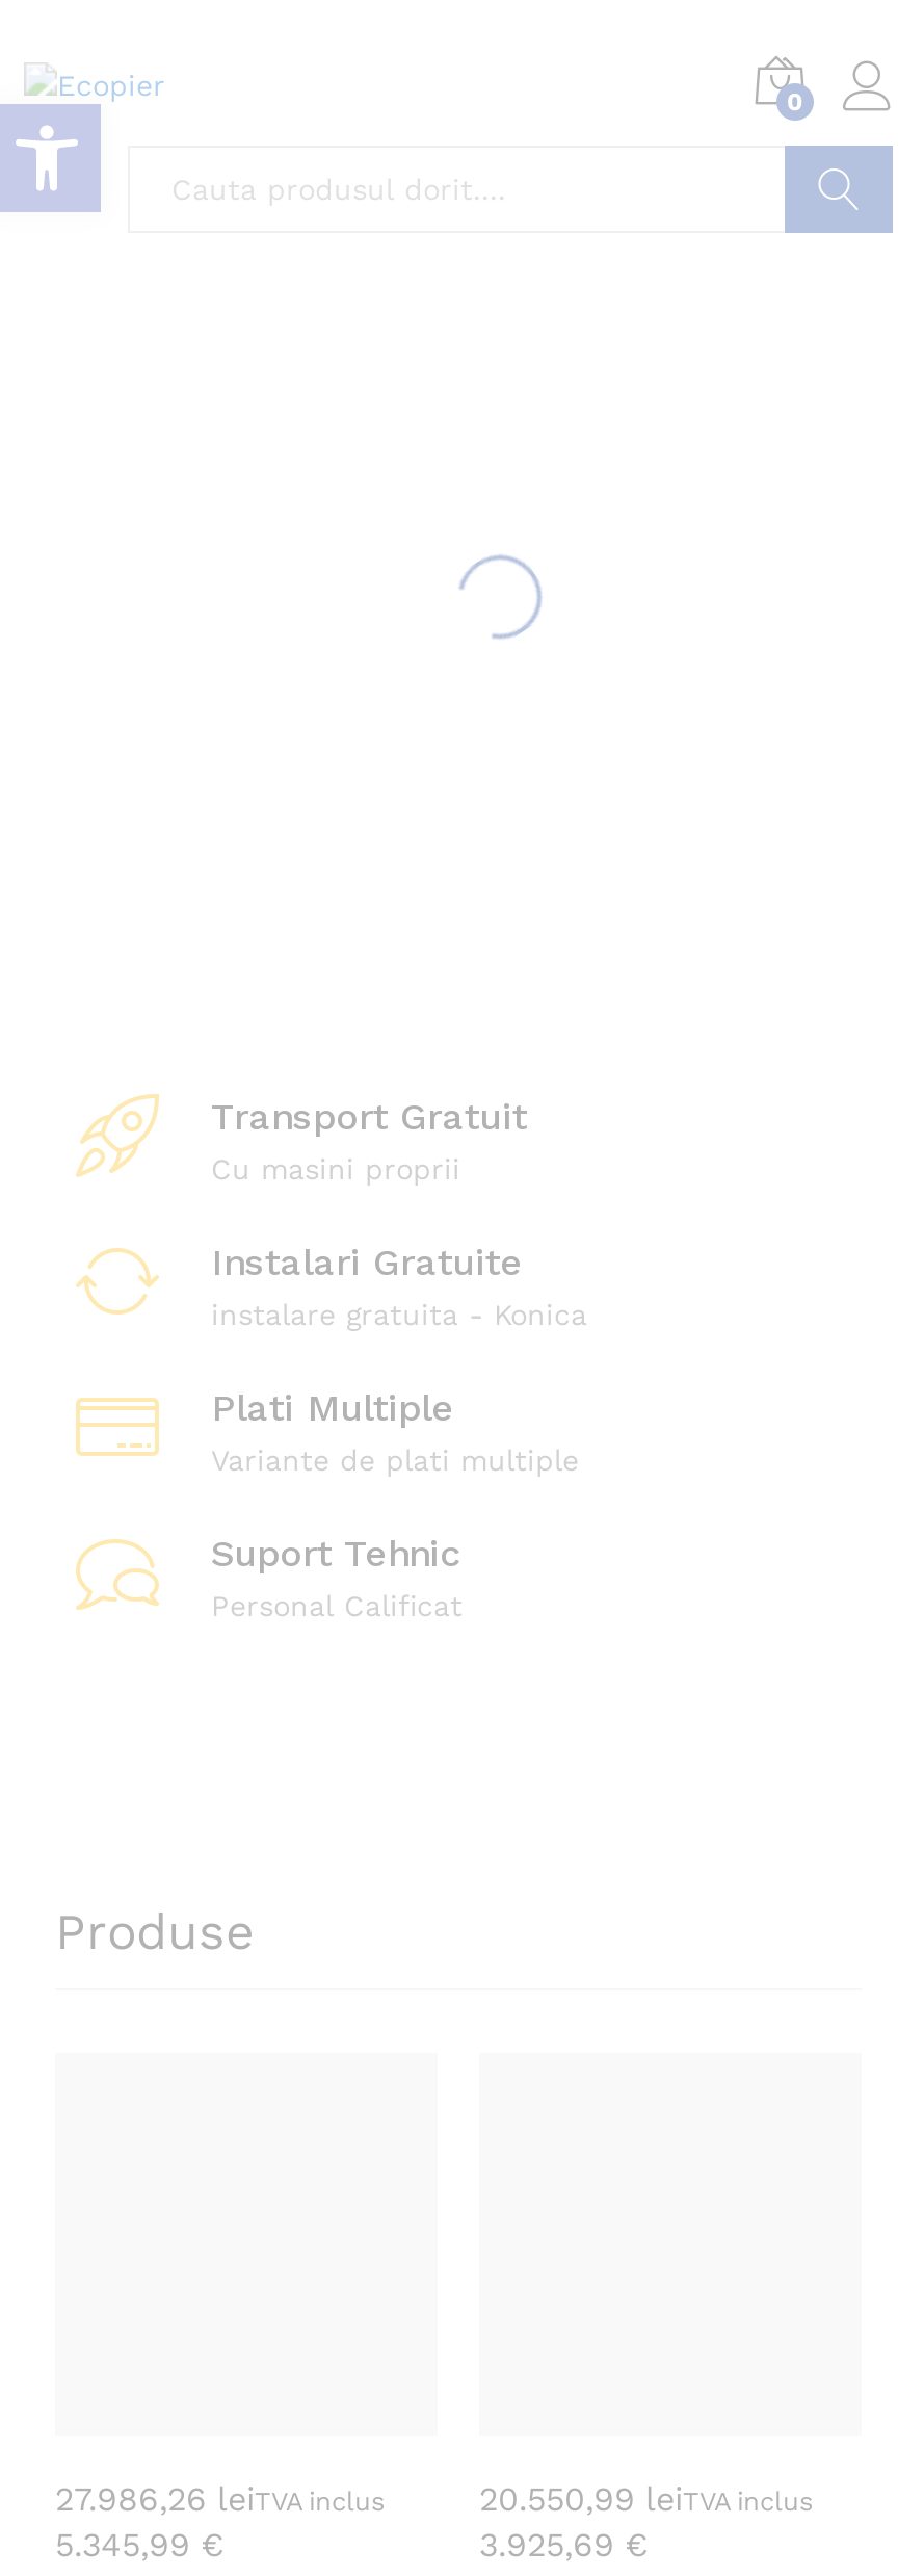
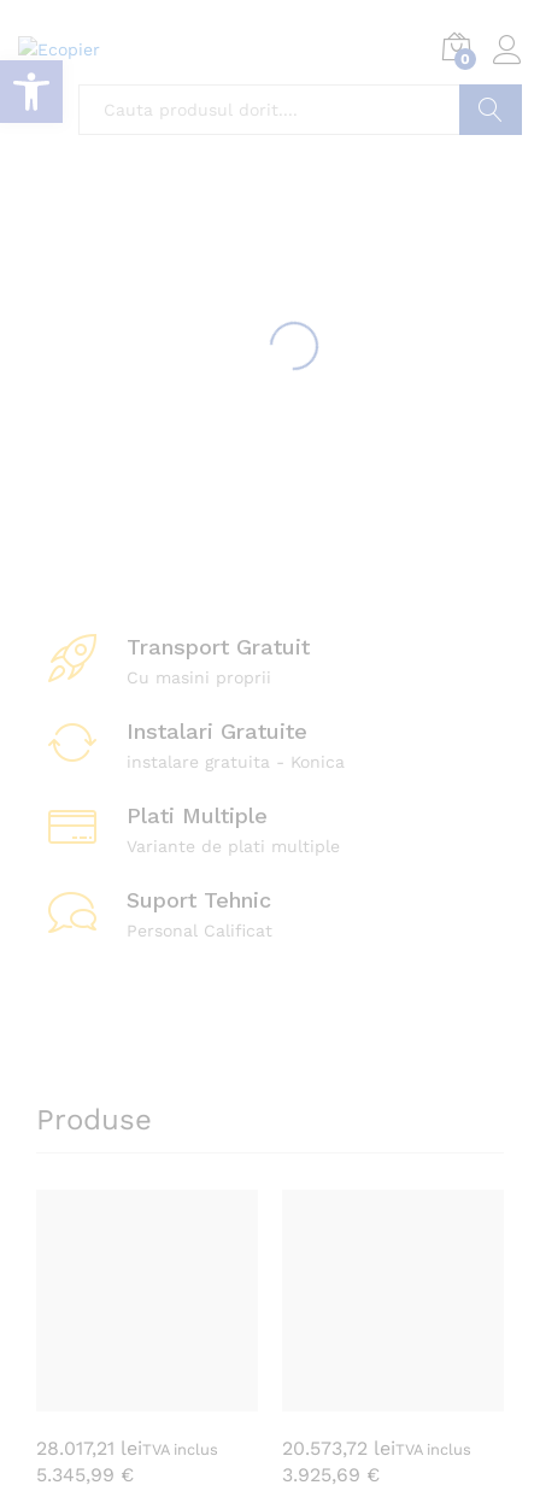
[55,2479,386,2519] 27.986,26 leiTVA inclus -> [36,1437,218,1460] 28.017,21 leiTVA inclus
[479,2479,814,2519] 20.550,99 leiTVA inclus -> [282,1437,471,1460] 20.573,72 leiTVA inclus

